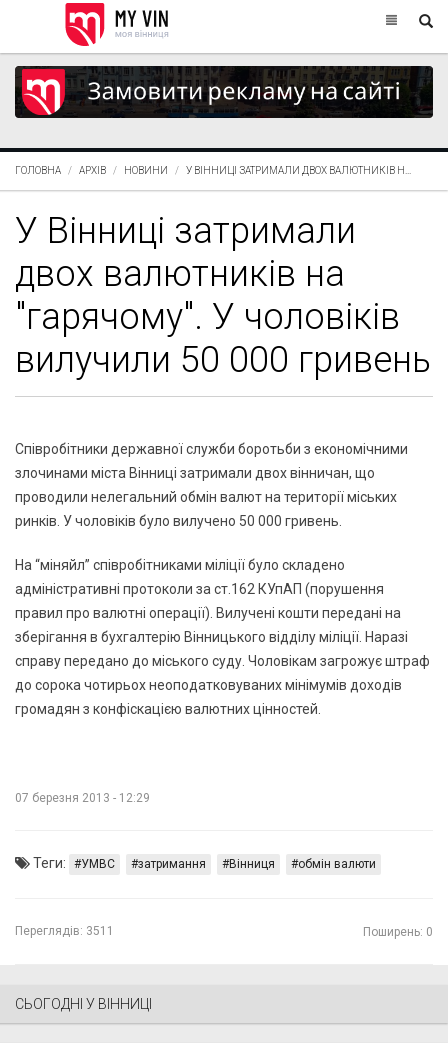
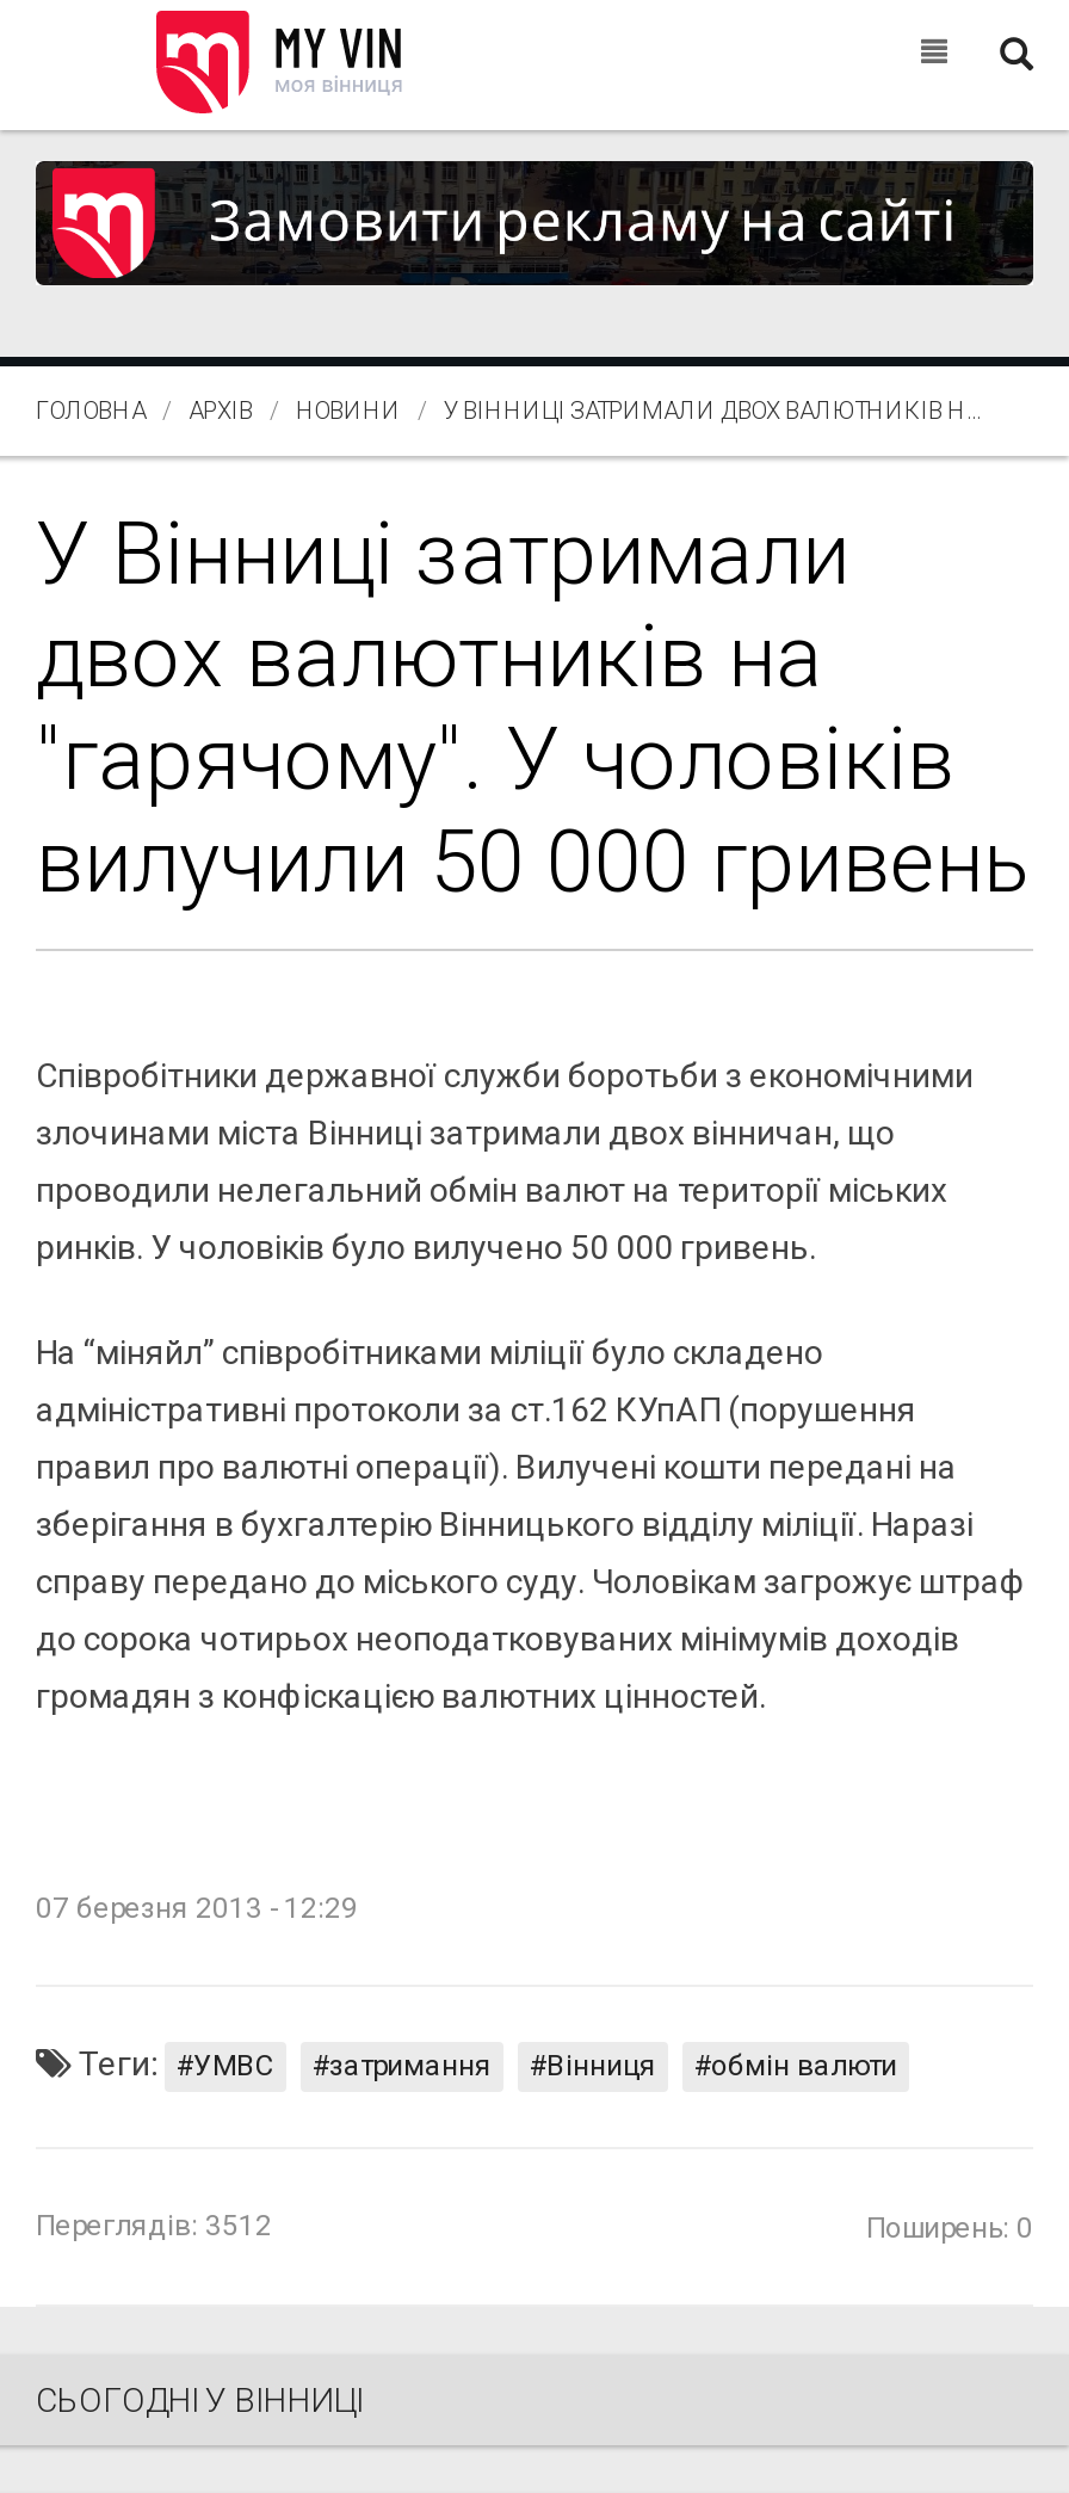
[15,924,114,938] Переглядів: 3511 -> [36,2208,272,2242] Переглядів: 3512

